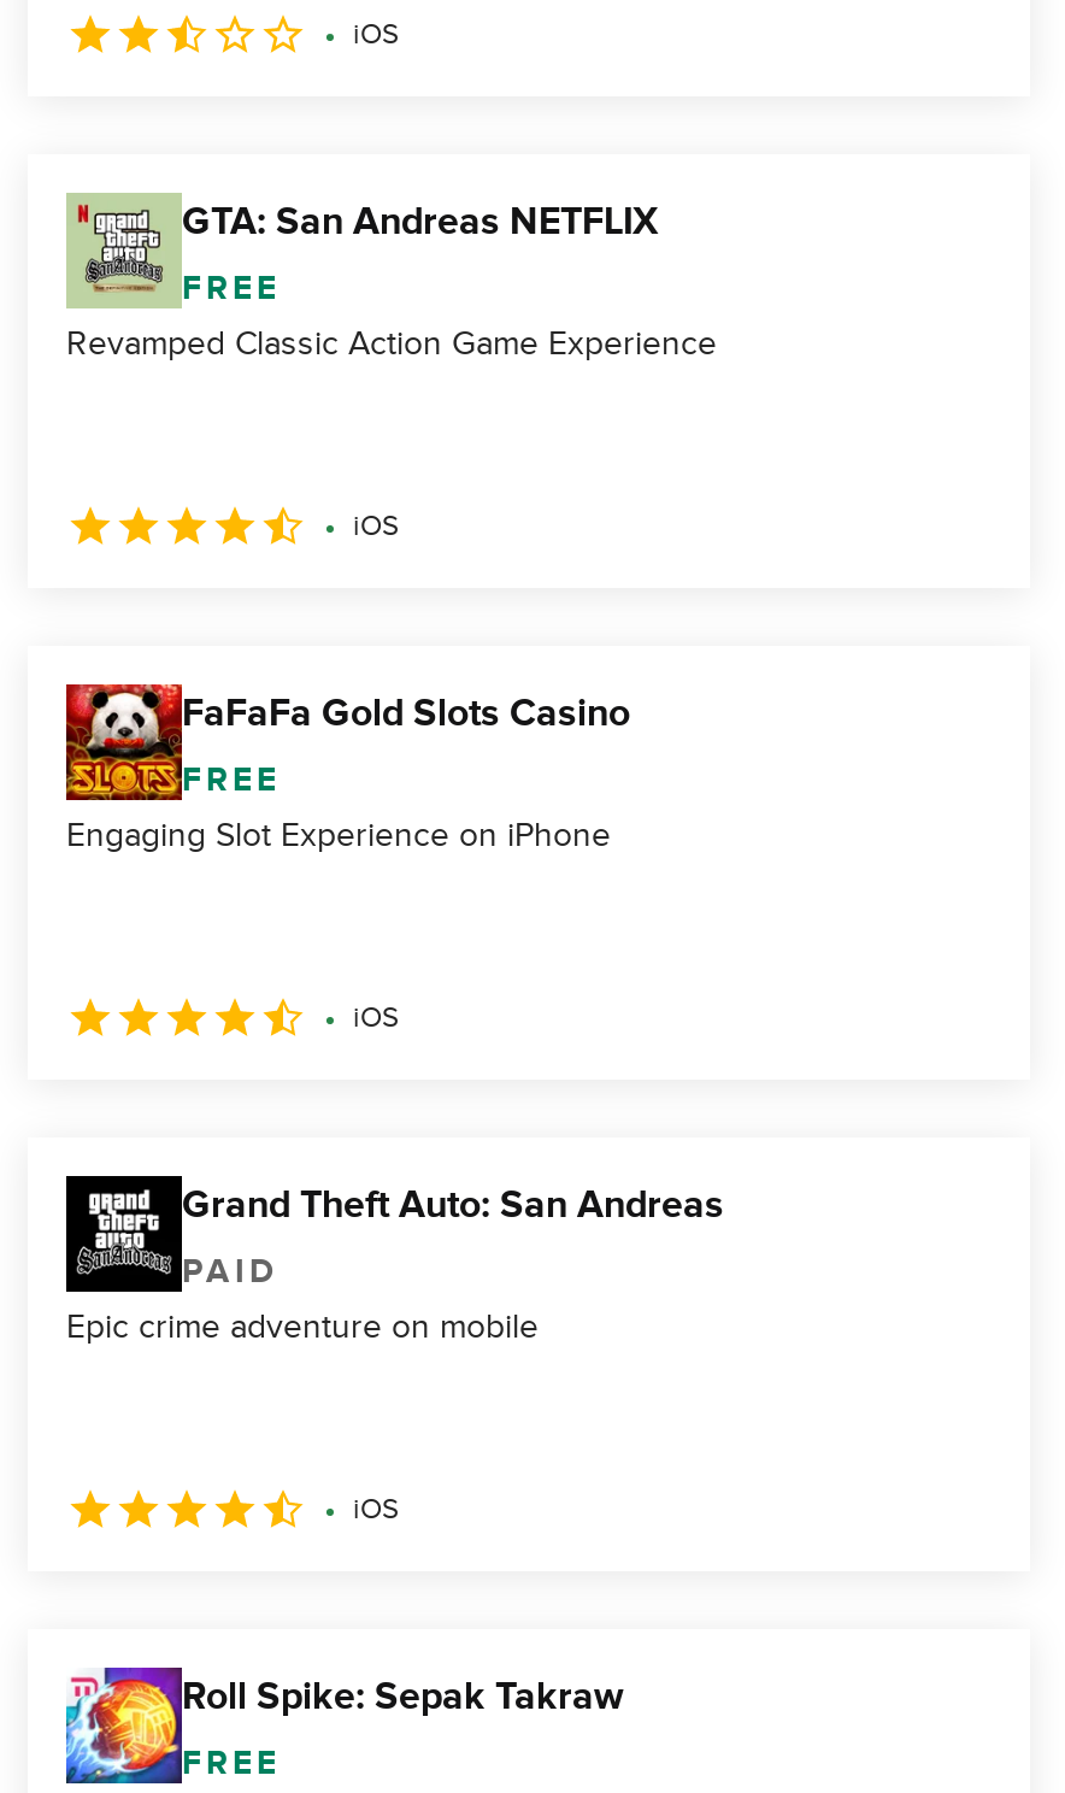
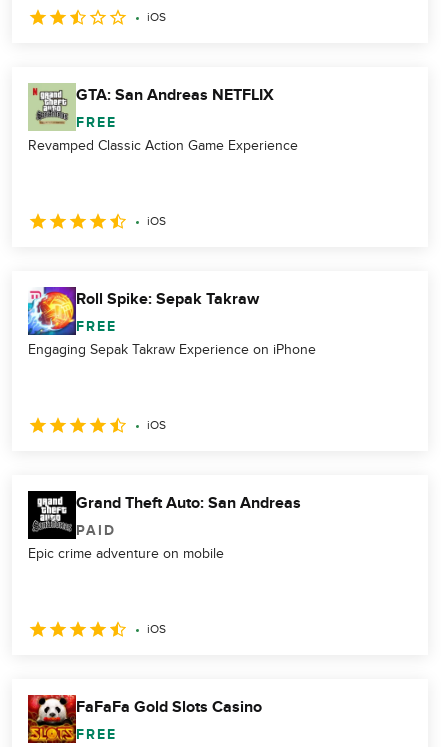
moved [64,682,630,798] -> [27,694,262,744]: [image] | FaFaFa Gold Slots Casino
[66,815,611,856] Engaging Slot Experience on iPhone -> [28,341,316,358] Engaging Sepak Takraw Experience on iPhone
moved [64,1665,623,1786] -> [27,286,259,334]: [image] | Roll Spike: Sepak Takraw

